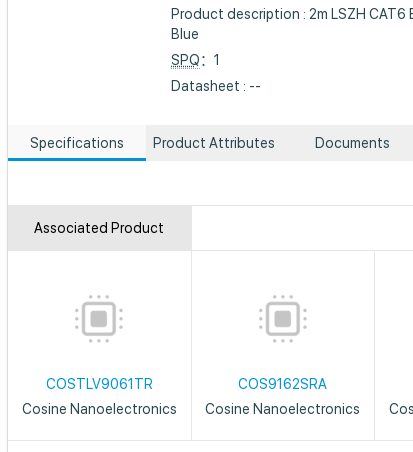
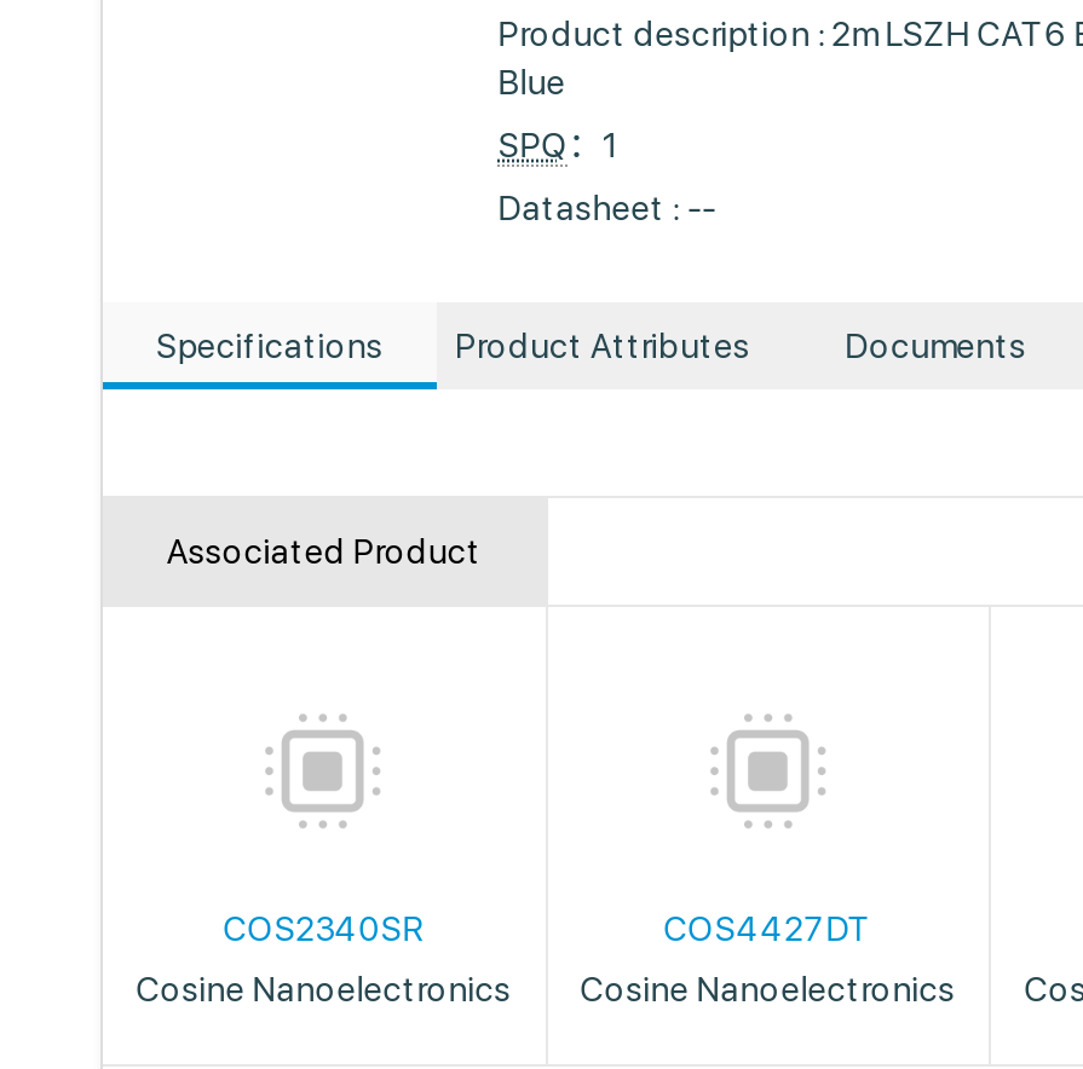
[46,376,153,392] COSTLV9061TR -> [223,909,424,948] COS2340SR
[238,376,327,392] COS9162SRA -> [664,909,872,948] COS4427DT

